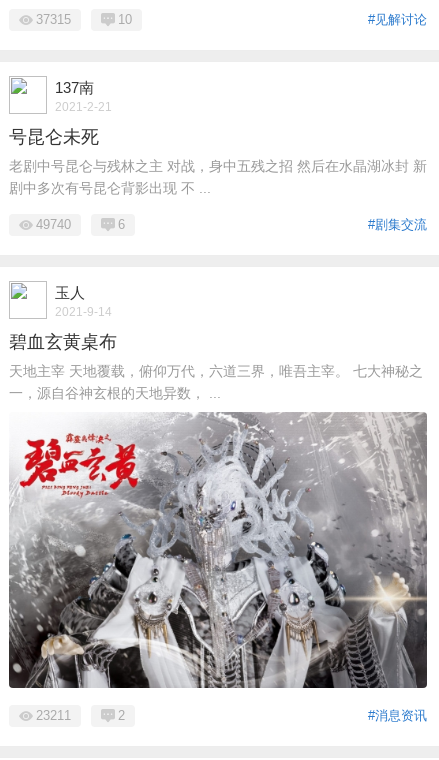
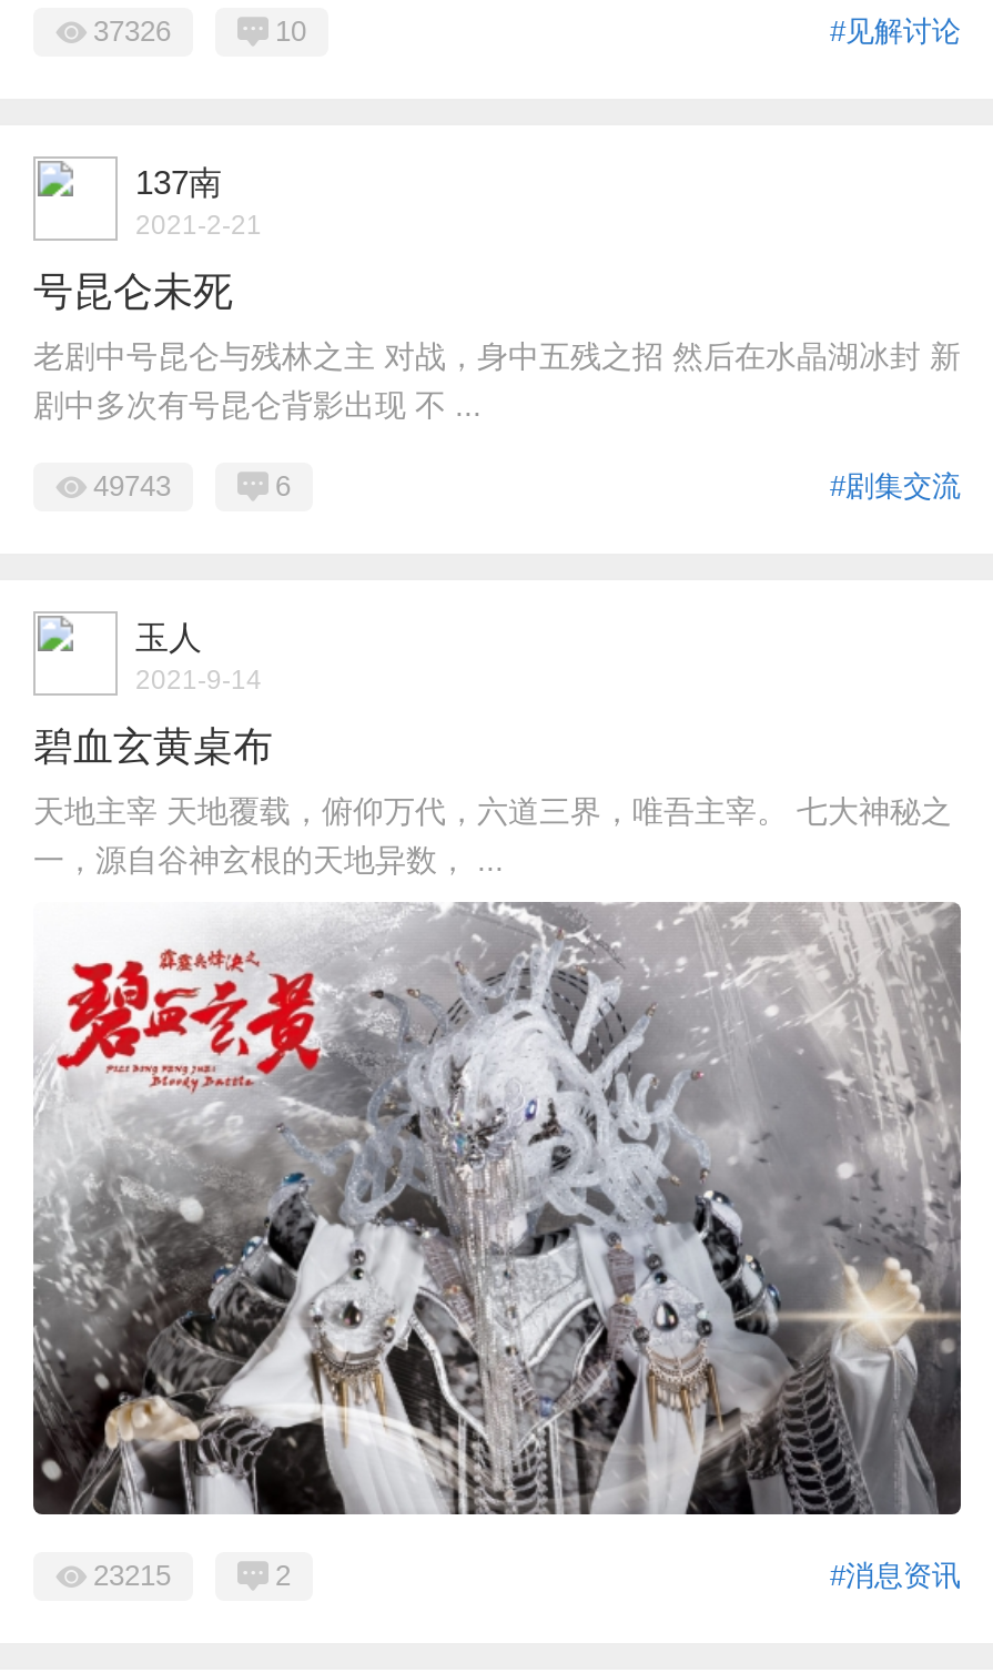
[36,12,71,27] 37315 -> [93,14,171,48] 37326
[36,217,71,232] 49740 -> [93,469,171,503] 49743
[36,708,71,723] 23211 -> [93,1558,171,1592] 23215

